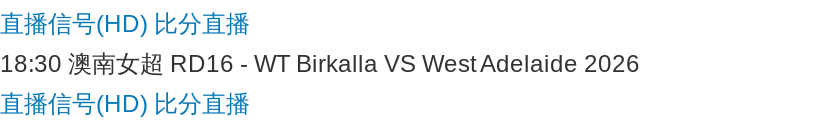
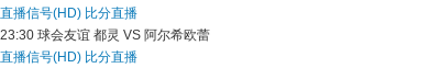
[0,50,640,78] 18:30 澳南女超RD16 - WT Birkalla VS West Adelaide 2026 -> [0,27,210,43] 23:30 球会友谊都灵 VS 阿尔希欧蕾

